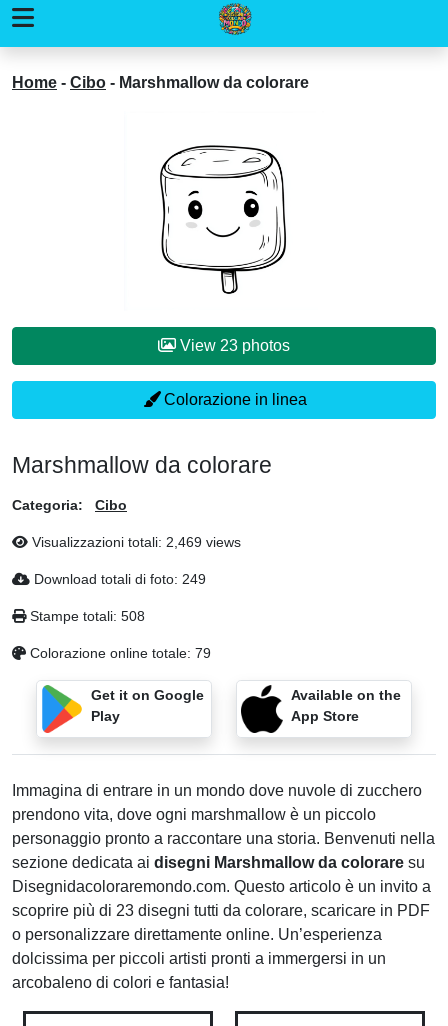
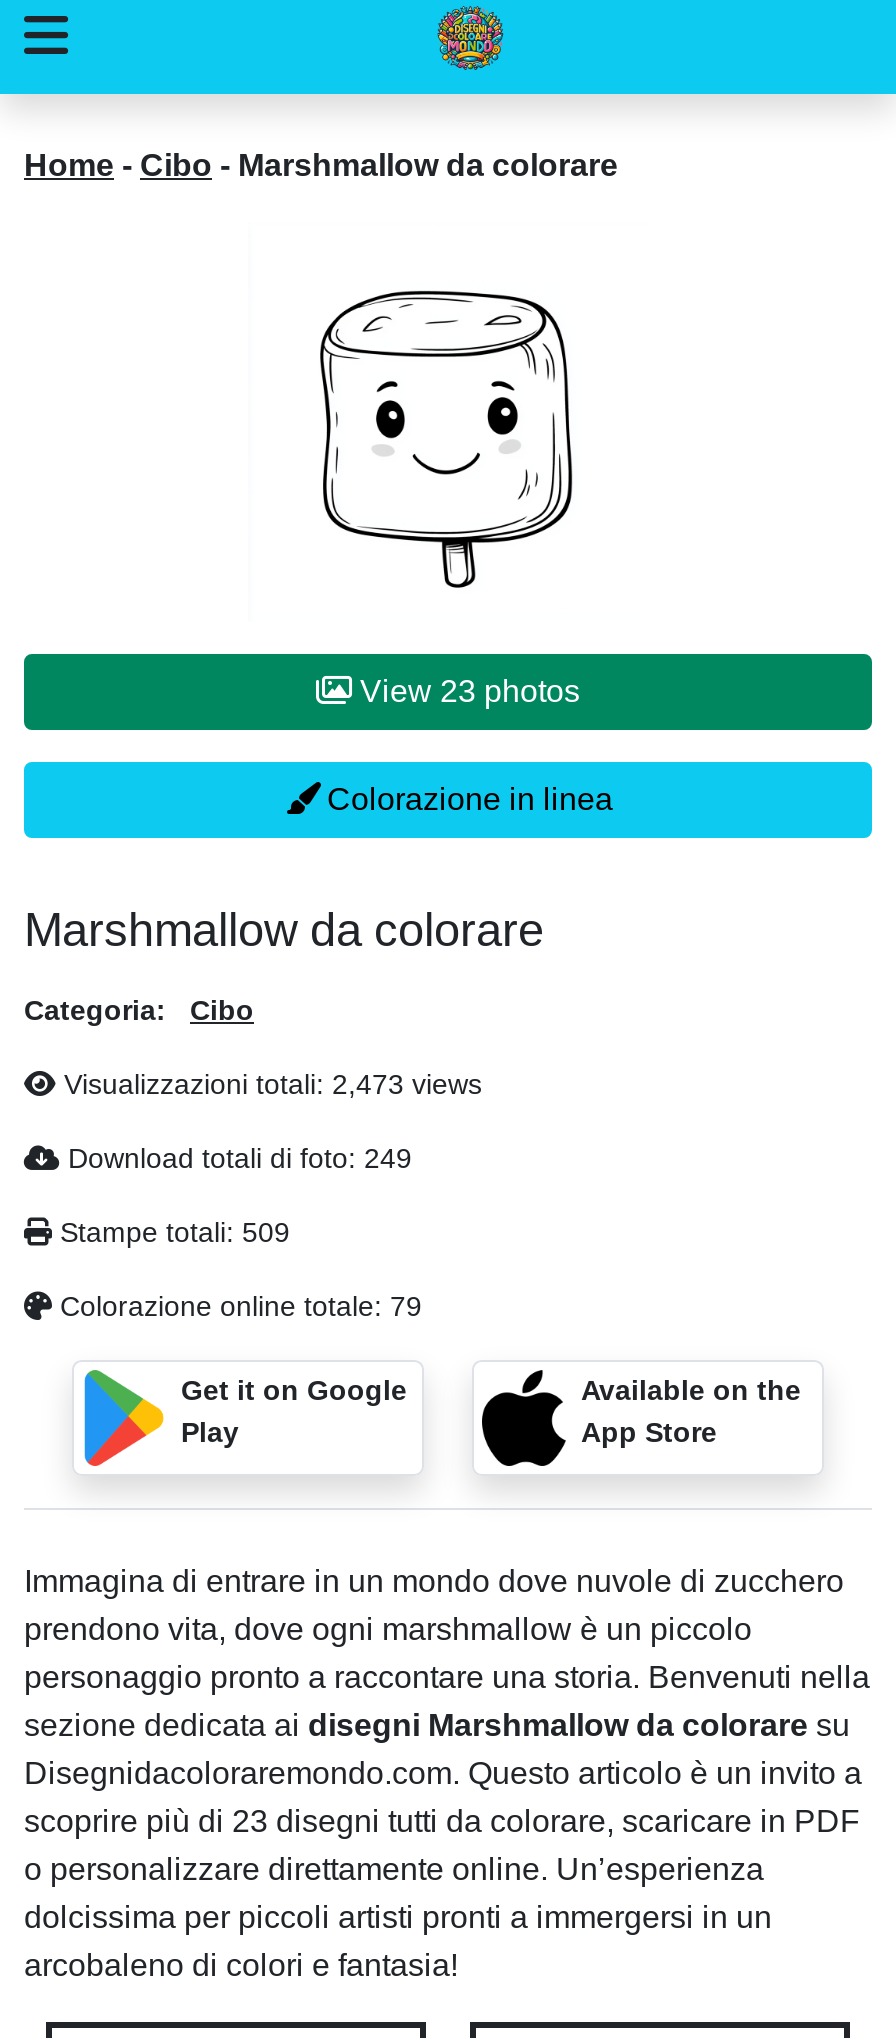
[28,534,241,550] Visualizzazioni totali: 2,469 views -> [56,1068,482,1100] Visualizzazioni totali: 2,473 views
[26,608,145,624] Stampe totali: 508 -> [52,1216,290,1248] Stampe totali: 509

